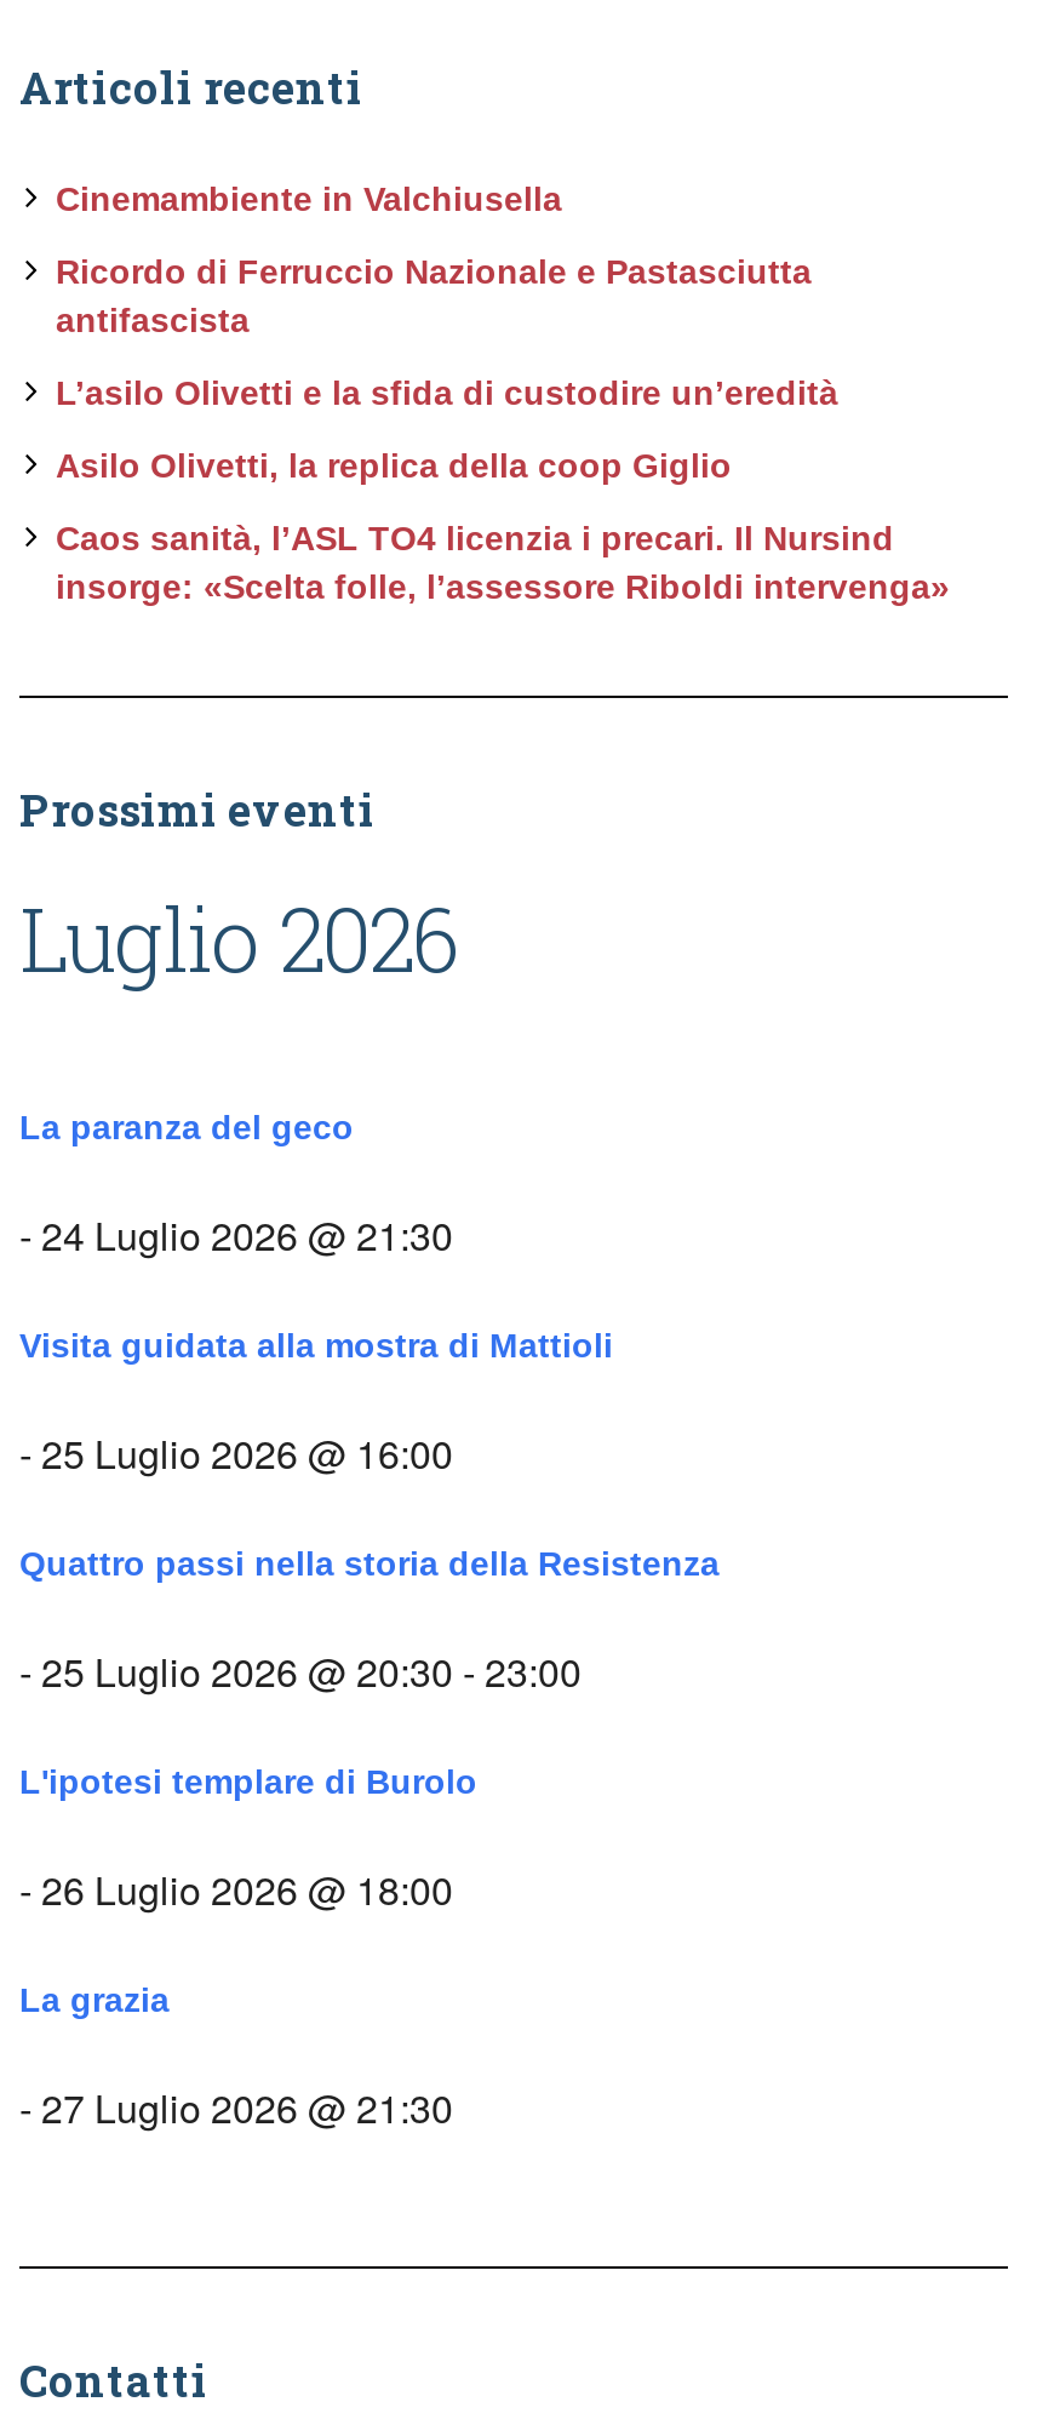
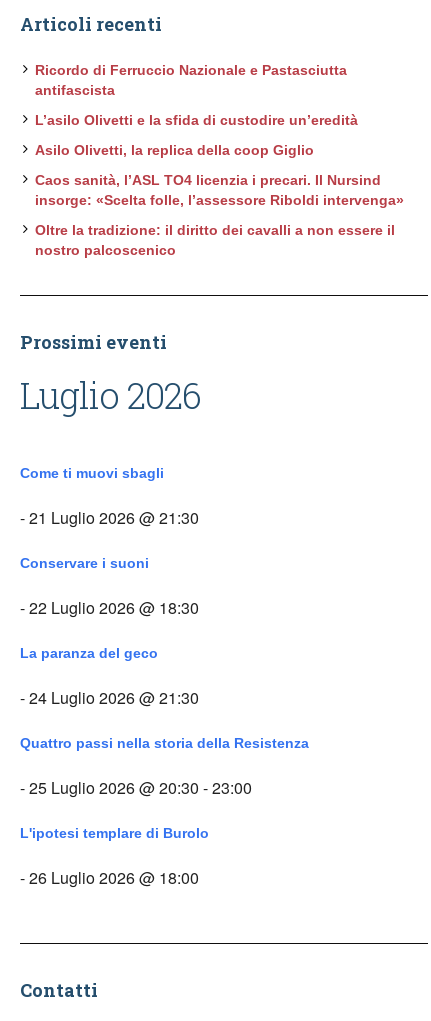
[56,179,562,218] Cinemambiente in Valchiusella -> none
moved [56,252,950,605] -> [35,62,404,208]: Ricordo di Ferruccio Nazionale e Pastasciutta | antifascista | L’asilo Olivetti e la sfida di custodire un’eredità | Asilo Olivetti, la replica della coop Giglio | Caos sanità, l’ASL TO4 licenzia i precari. Il Nursind | insorge: «Scelta folle, l’assessore Riboldi intervenga»
none -> [35,222,395,258] Oltre la tradizione: il diritto dei cavalli a non essere il | nostro palcoscenico
none -> [20,465,199,619] Come ti muovi sbagli | - 21 Luglio 2026 @ 21:30 | Conservare i suoni | - 22 Luglio 2026 @ 18:30
moved [19,1107,453,1262] -> [20,645,199,709]: La paranza del geco | - 24 Luglio 2026 @ 21:30
[19,1325,613,1480] Visita guidata alla mostra di Mattioli | - 25 Luglio 2026 @ 16:00 -> none
moved [19,1544,720,1917] -> [20,735,309,889]: Quattro passi nella storia della Resistenza | - 25 Luglio 2026 @ 20:30 - 23:00 | L'ipotesi templare di Burolo | - 26 Luglio 2026 @ 18:00
[19,1980,453,2135] La grazia | - 27 Luglio 2026 @ 21:30 -> none

